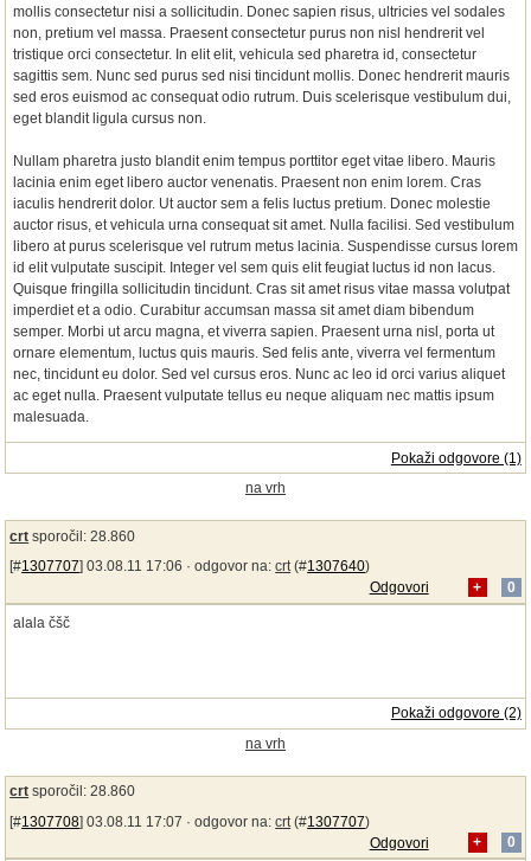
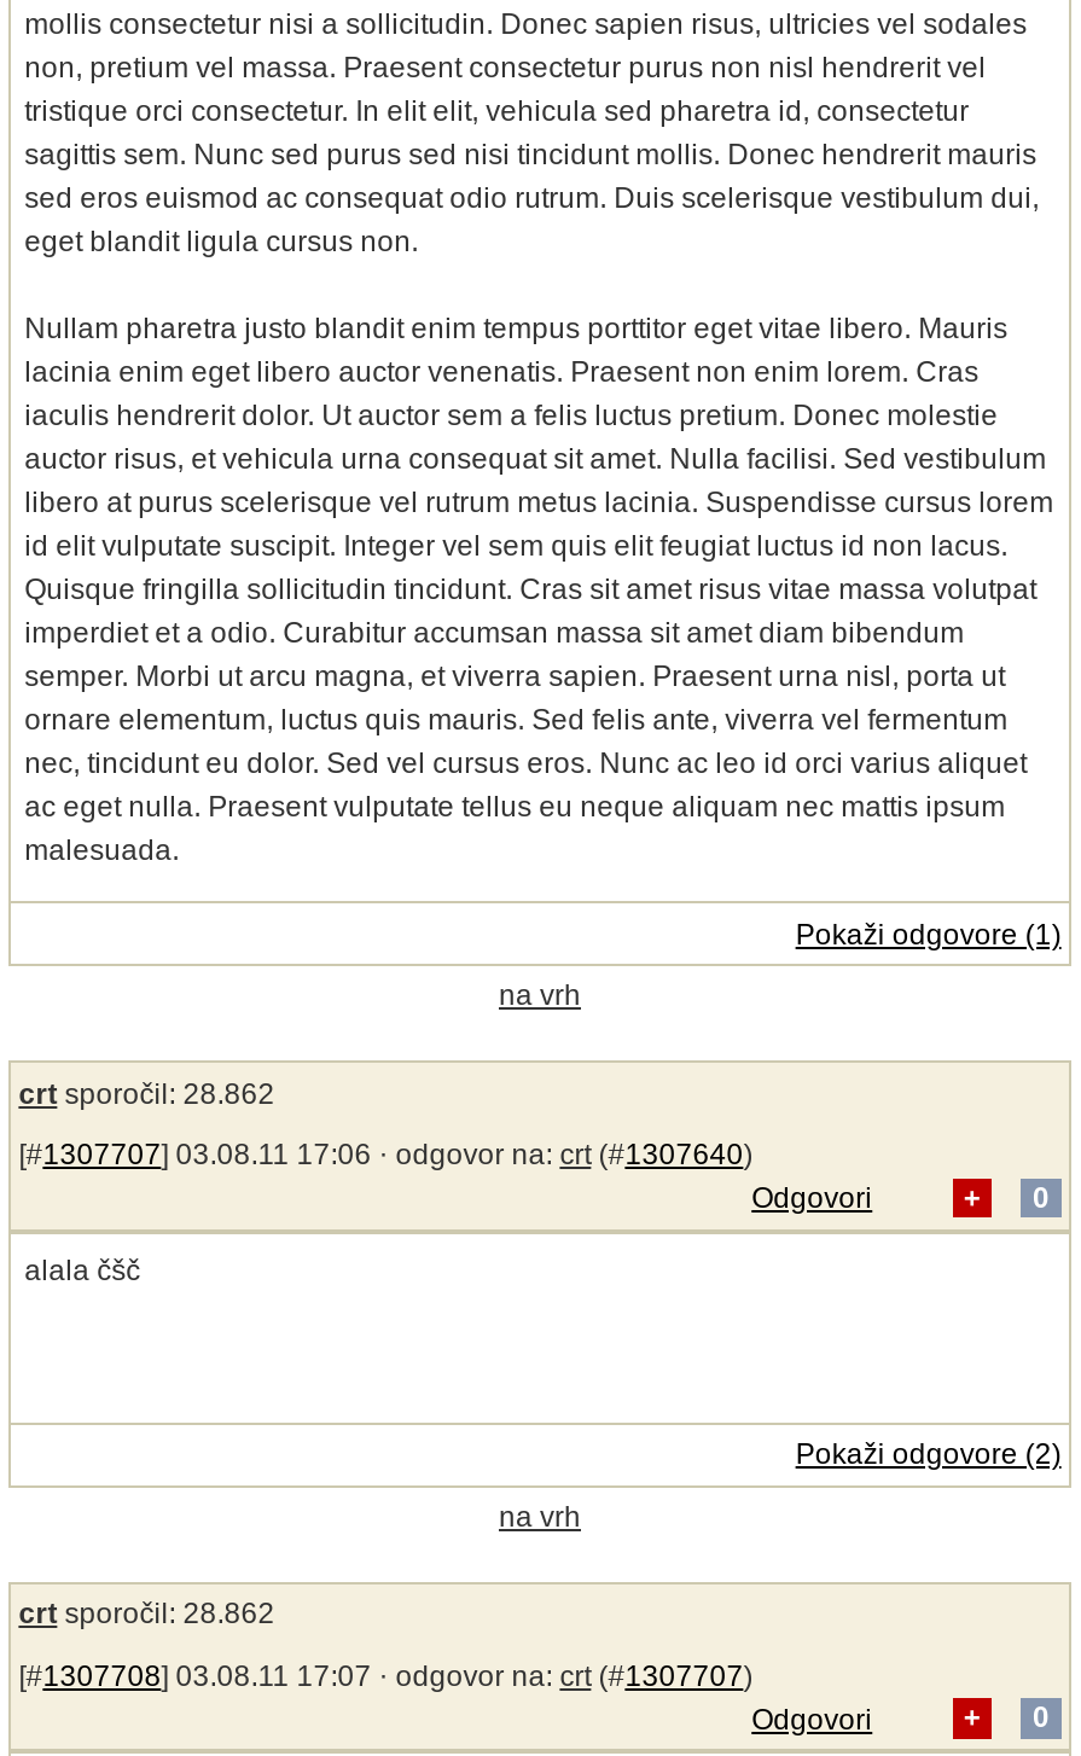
[10,528,135,545] crt sporočil: 28.860 -> [19,1077,275,1111] crt sporočil: 28.862
[10,783,135,800] crt sporočil: 28.860 -> [19,1597,275,1631] crt sporočil: 28.862

